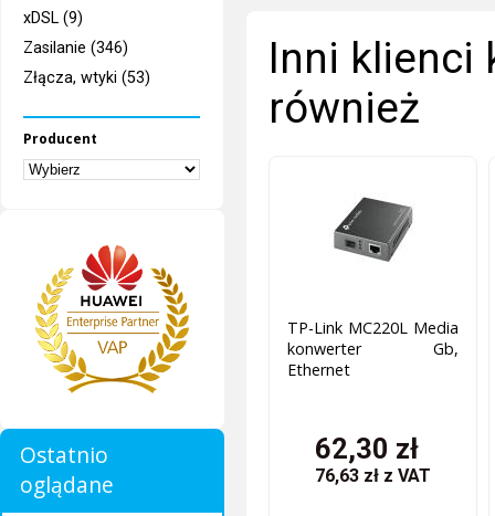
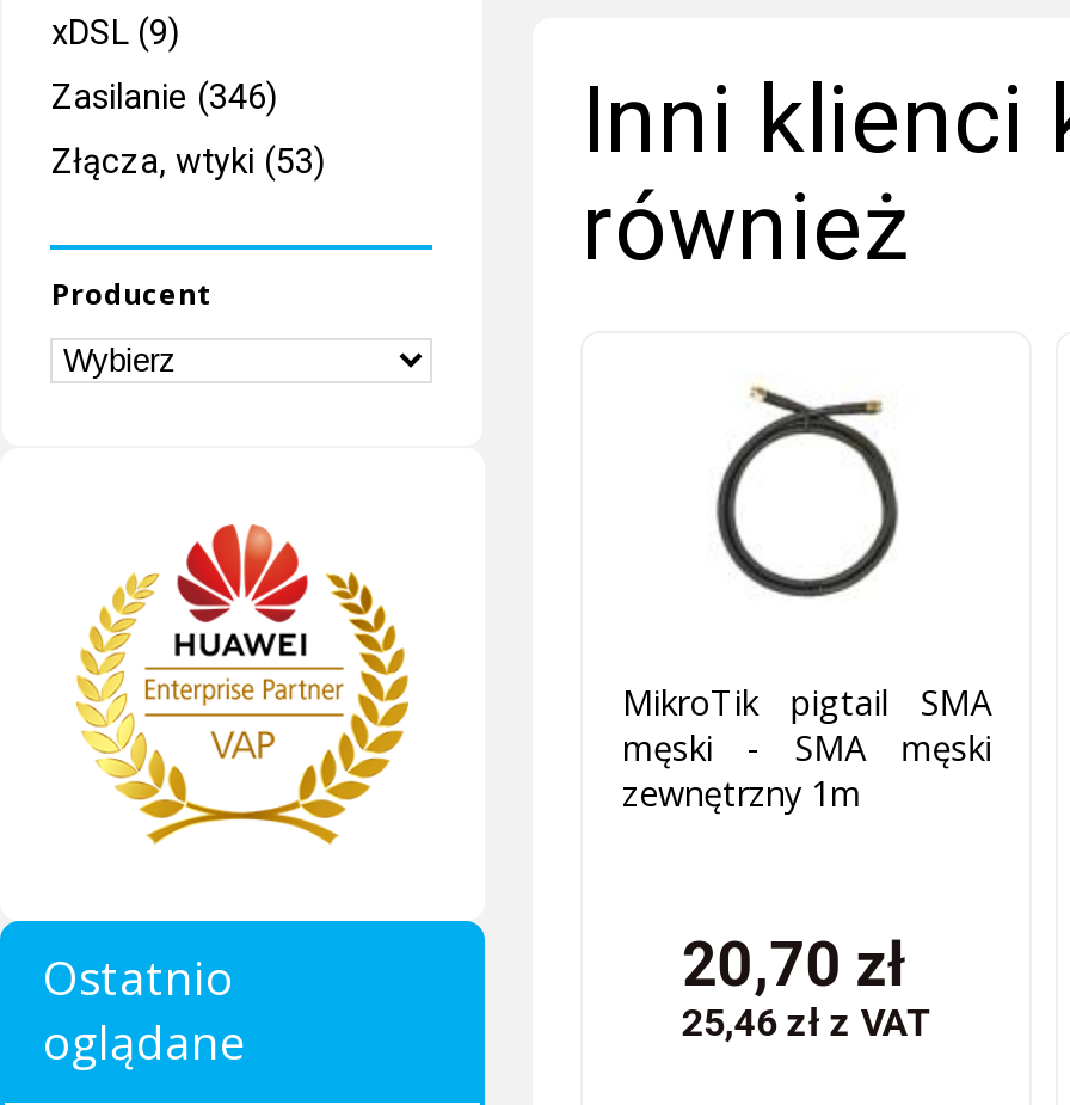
[288,181,459,380] [image] | TP-Link MC220L Media | konwerter Gb, | Ethernet -> [622,383,992,816] [image] | MikroTik pigtail SMA | męski - SMA męski | zewnętrzny 1m
[315,432,431,486] 62,30 zł | 76,63 zł z VAT -> [681,928,932,1046] 20,70 zł | 25,46 zł z VAT

